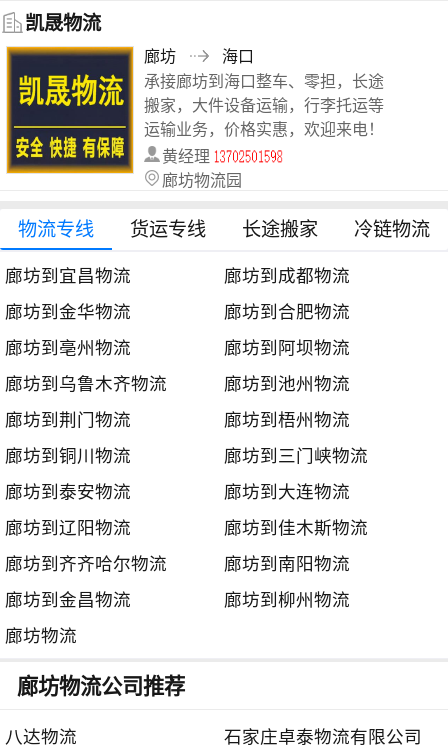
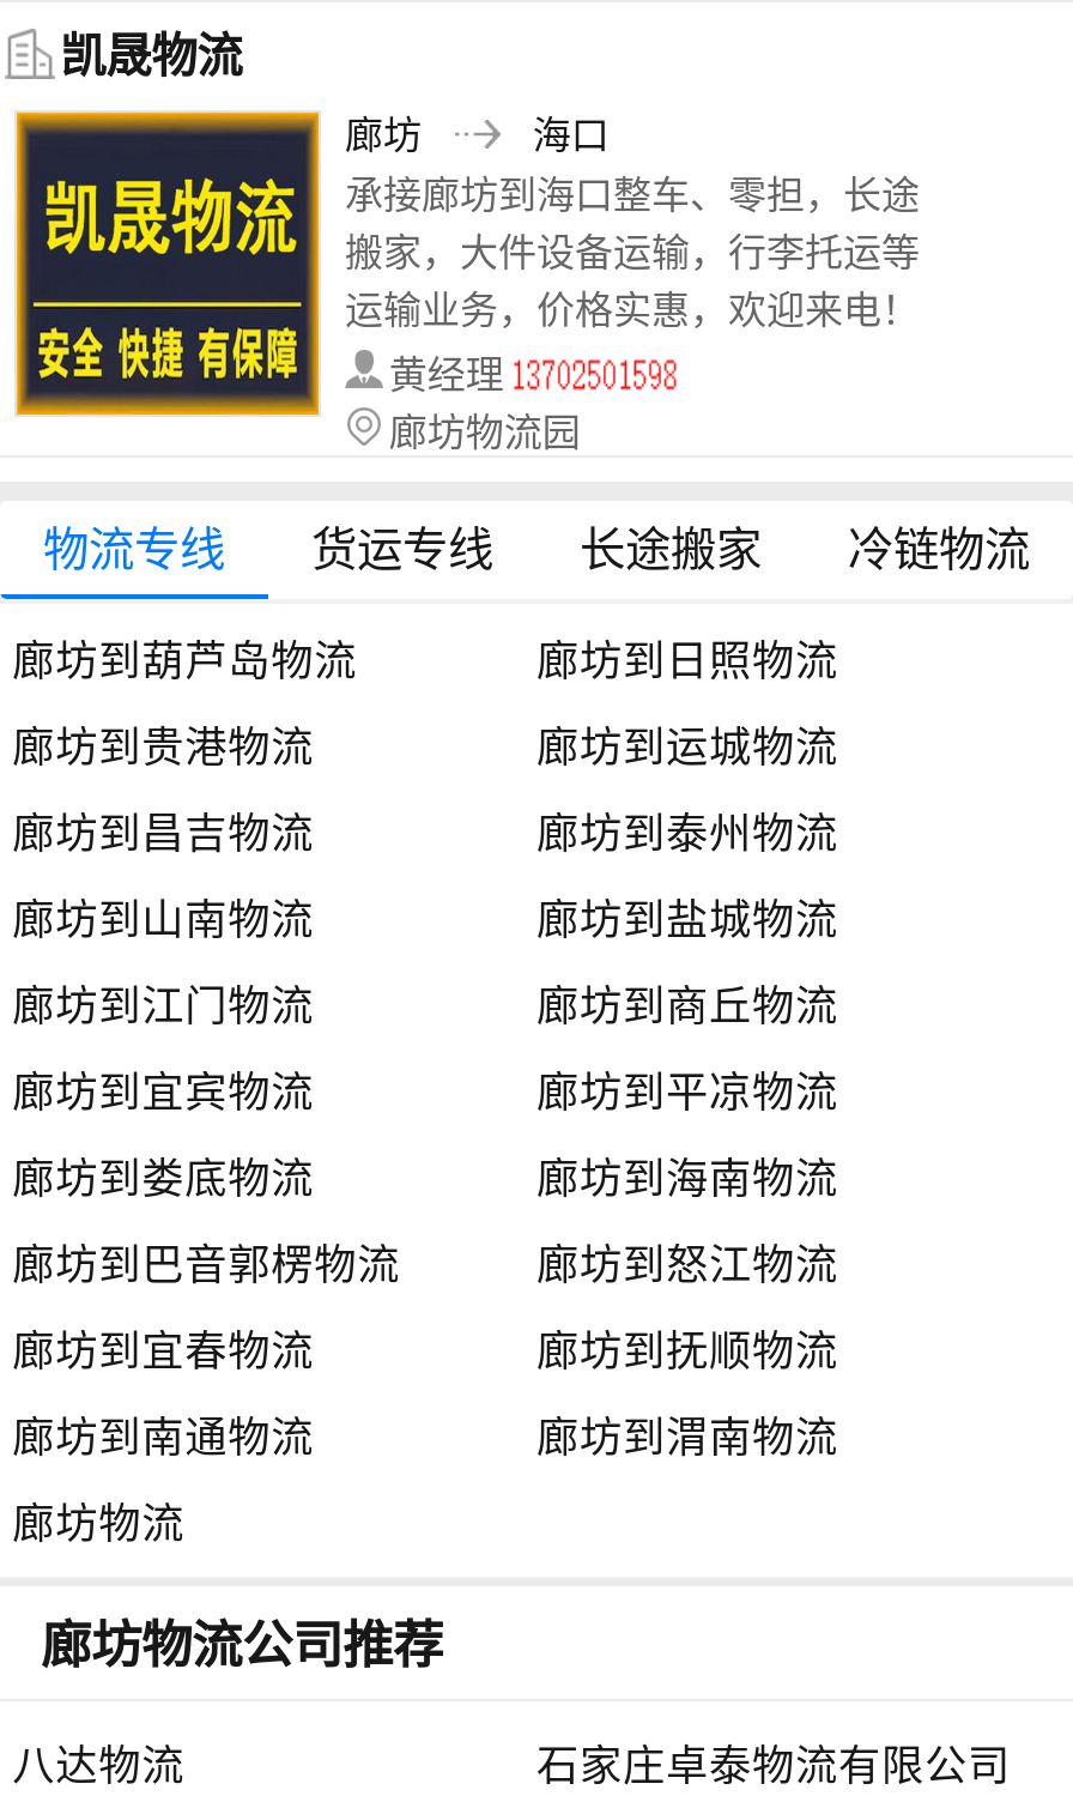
[5,262,368,611] 廊坊到宜昌物流 | 廊坊到成都物流 | 廊坊到金华物流 | 廊坊到合肥物流 | 廊坊到亳州物流 | 廊坊到阿坝物流 | 廊坊到乌鲁木齐物流 | 廊坊到池州物流 | 廊坊到荆门物流 | 廊坊到梧州物流 | 廊坊到铜川物流 | 廊坊到三门峡物流 | 廊坊到泰安物流 | 廊坊到大连物流 | 廊坊到辽阳物流 | 廊坊到佳木斯物流 | 廊坊到齐齐哈尔物流 | 廊坊到南阳物流 | 廊坊到金昌物流 | 廊坊到柳州物流 -> [12,628,838,1464] 廊坊到葫芦岛物流 | 廊坊到日照物流 | 廊坊到贵港物流 | 廊坊到运城物流 | 廊坊到昌吉物流 | 廊坊到泰州物流 | 廊坊到山南物流 | 廊坊到盐城物流 | 廊坊到江门物流 | 廊坊到商丘物流 | 廊坊到宜宾物流 | 廊坊到平凉物流 | 廊坊到娄底物流 | 廊坊到海南物流 | 廊坊到巴音郭楞物流 | 廊坊到怒江物流 | 廊坊到宜春物流 | 廊坊到抚顺物流 | 廊坊到南通物流 | 廊坊到渭南物流

